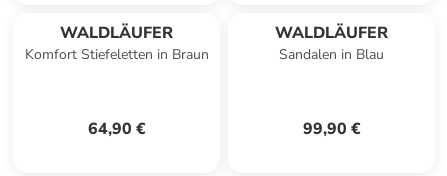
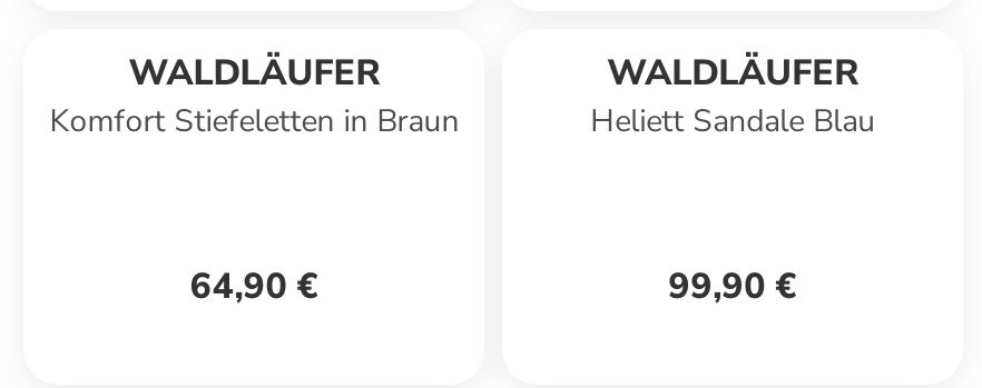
[279,45,384,64] Sandalen in Blau -> [590,100,875,142] Heliett Sandale Blau

